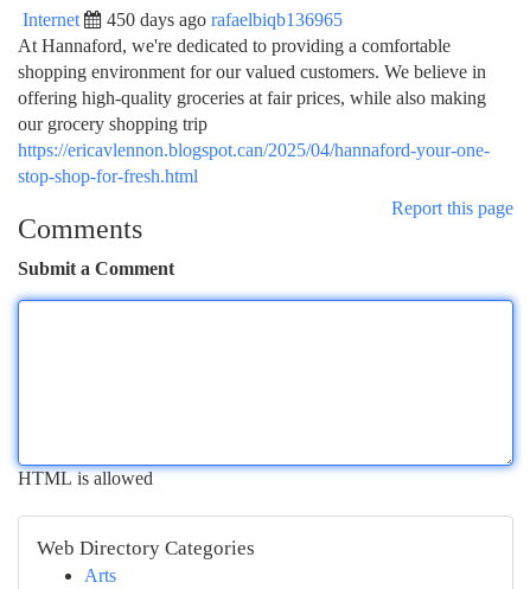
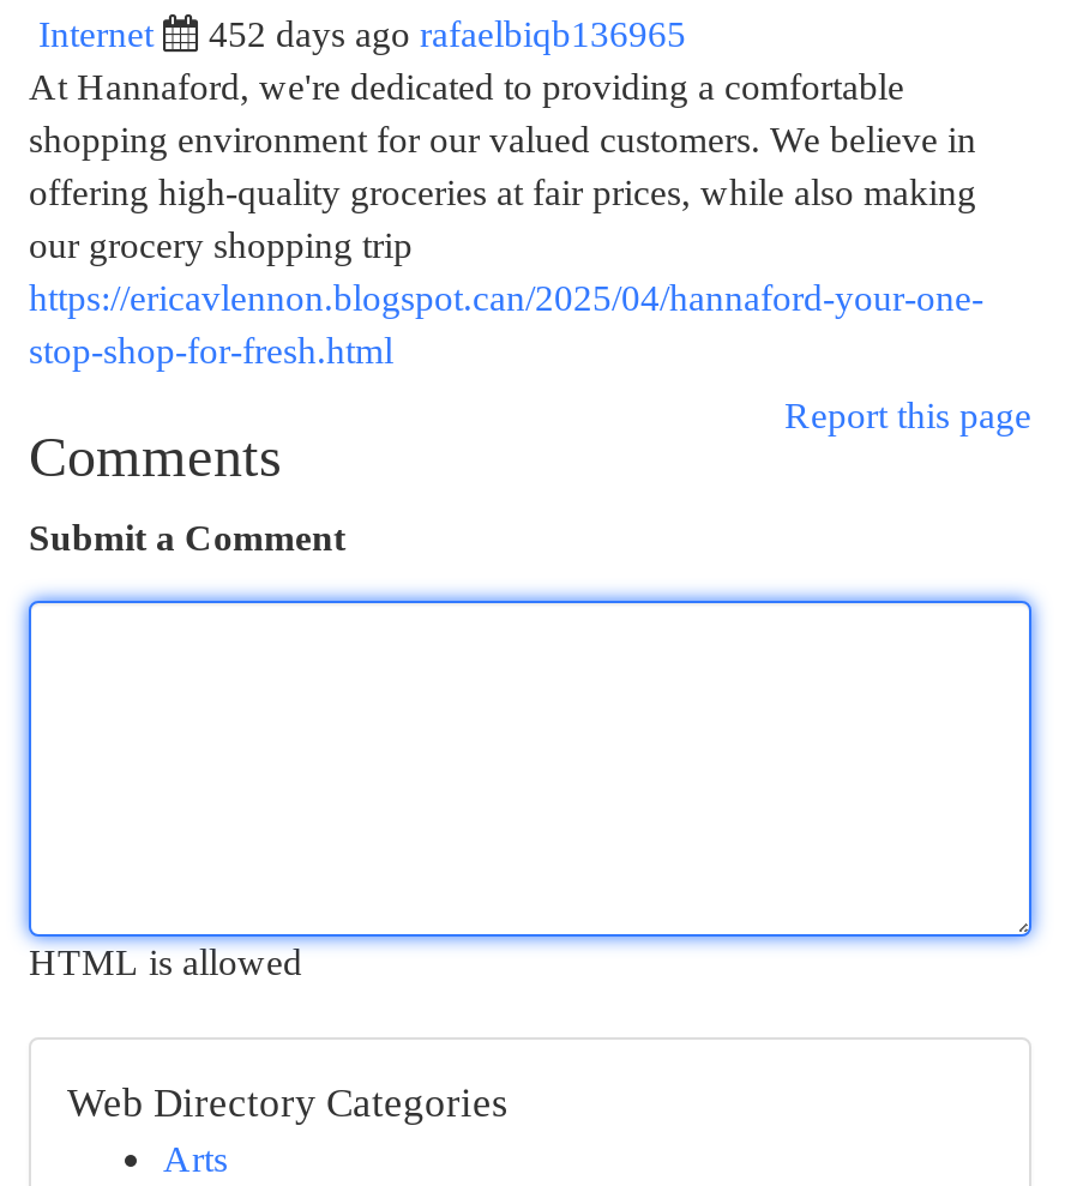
[107,9,343,30] 450 days ago rafaelbiqb136965 -> [209,13,686,54] 452 days ago rafaelbiqb136965

